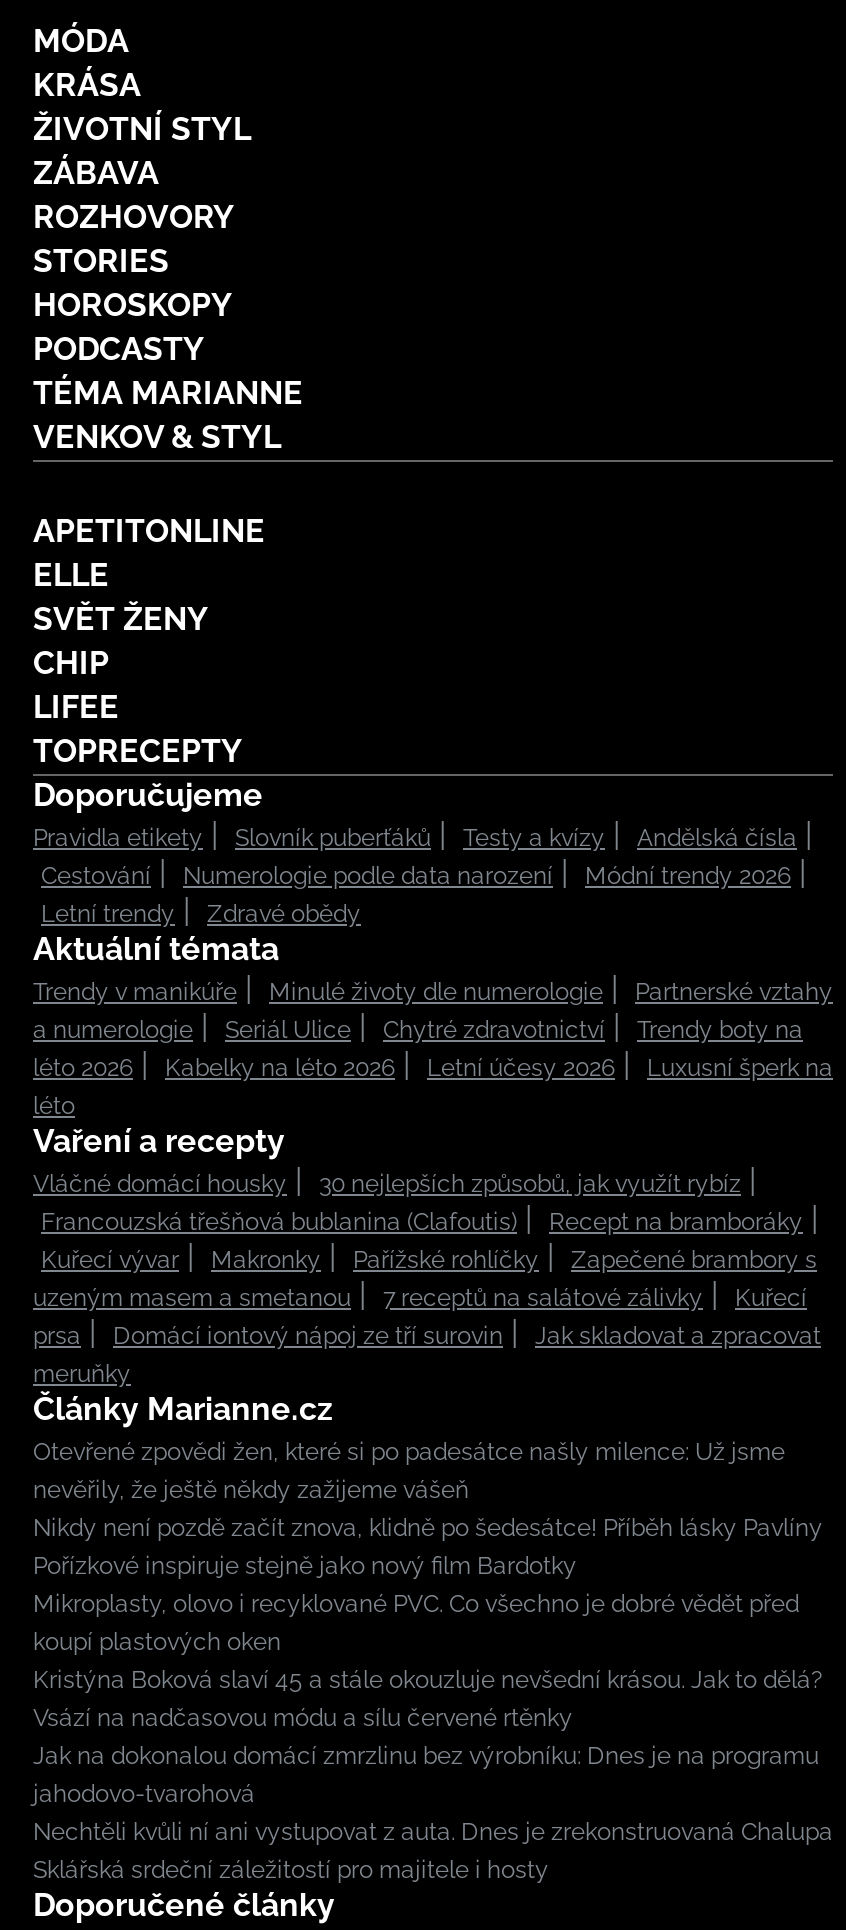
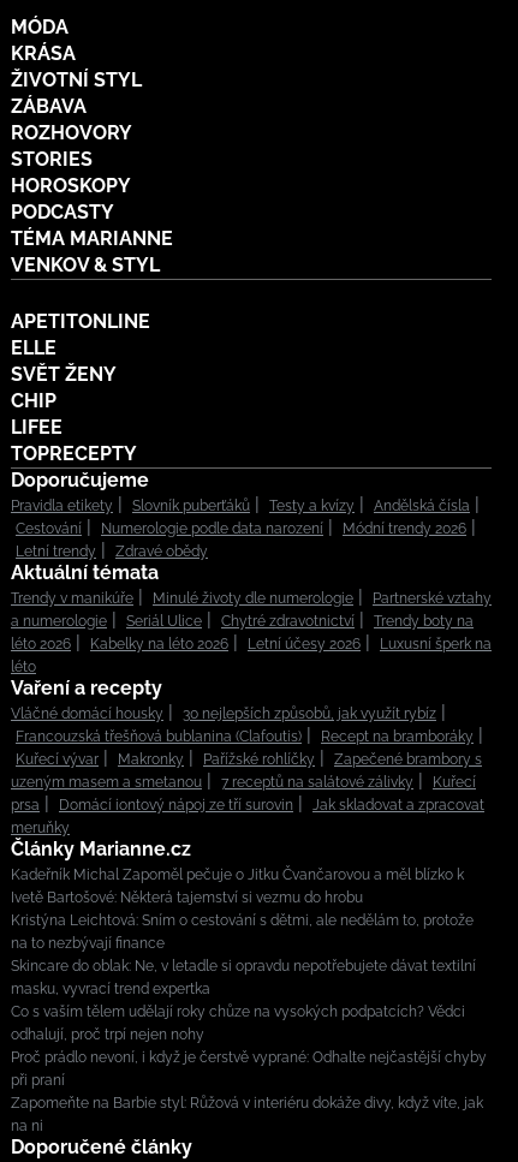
[33,1438,833,1884] Otevřené zpovědi žen, které si po padesátce našly milence: Už jsme | nevěřily, že ještě někdy zažijeme vášeň | Nikdy není pozdě začít znova, klidně po šedesátce! Příběh lásky Pavlíny | Pořízkové inspiruje stejně jako nový film Bardotky | Mikroplasty, olovo i recyklované PVC. Co všechno je dobré vědět před | koupí plastových oken | Kristýna Boková slaví 45 a stále okouzluje nevšední krásou. Jak to dělá? | Vsází na nadčasovou módu a sílu červené rtěnky | Jak na dokonalou domácí zmrzlinu bez výrobníku: Dnes je na programu | jahodovo-tvarohová | Nechtěli kvůli ní ani vystupovat z auta. Dnes je zrekonstruovaná Chalupa | Sklářská srdeční záležitostí pro majitele i hosty -> [11,866,487,1134] Kadeřník Michal Zapoměl pečuje o Jitku Čvančarovou a měl blízko k | Ivetě Bartošové: Některá tajemství si vezmu do hrobu | Kristýna Leichtová: Sním o cestování s dětmi, ale nedělám to, protože | na to nezbývají finance | Skincare do oblak: Ne, v letadle si opravdu nepotřebujete dávat textilní | masku, vyvrací trend expertka | Co s vaším tělem udělají roky chůze na vysokých podpatcích? Vědci | odhalují, proč trpí nejen nohy | Proč prádlo nevoní, i když je čerstvě vyprané: Odhalte nejčastější chyby | při praní | Zapomeňte na Barbie styl: Růžová v interiéru dokáže divy, když víte, jak | na ni

